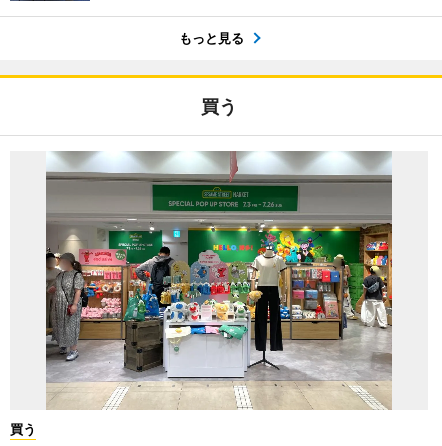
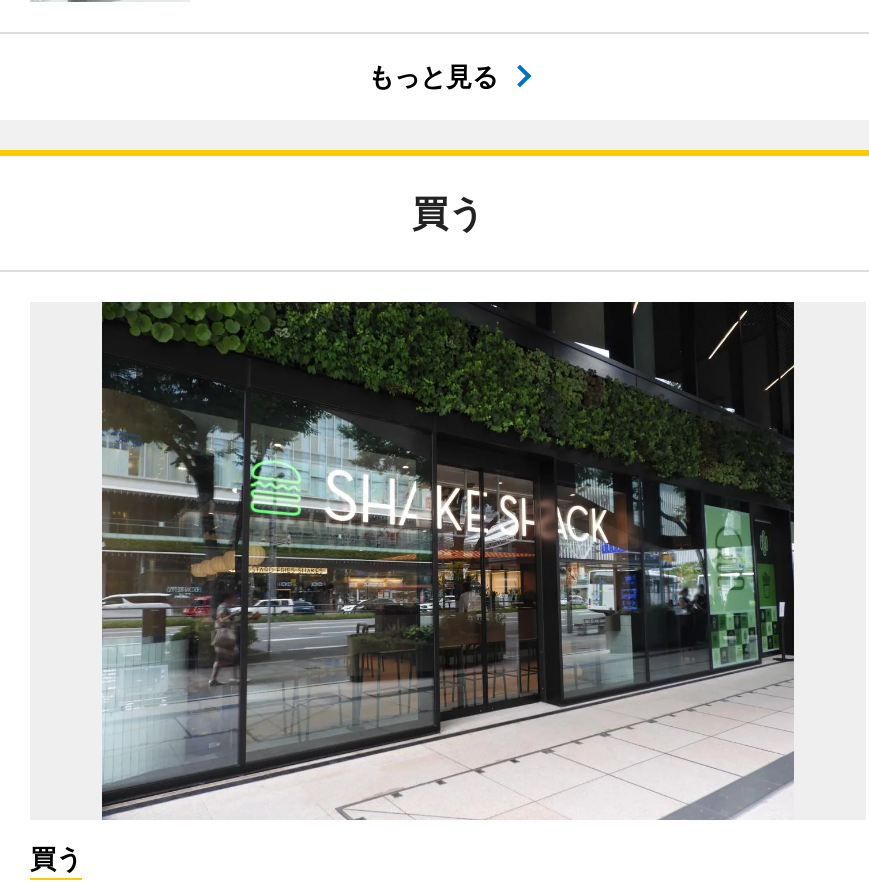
[45,151,393,410] [image] -> [100,300,796,820] [image]

